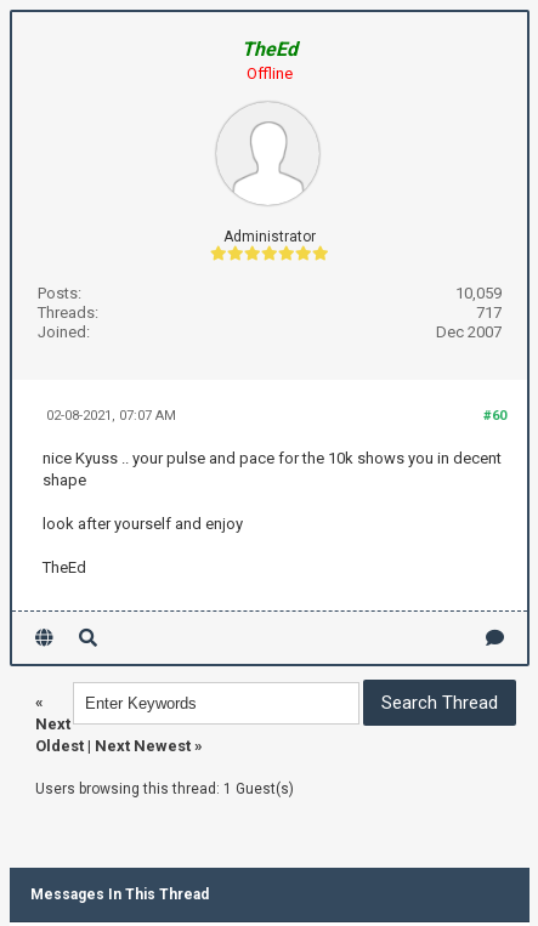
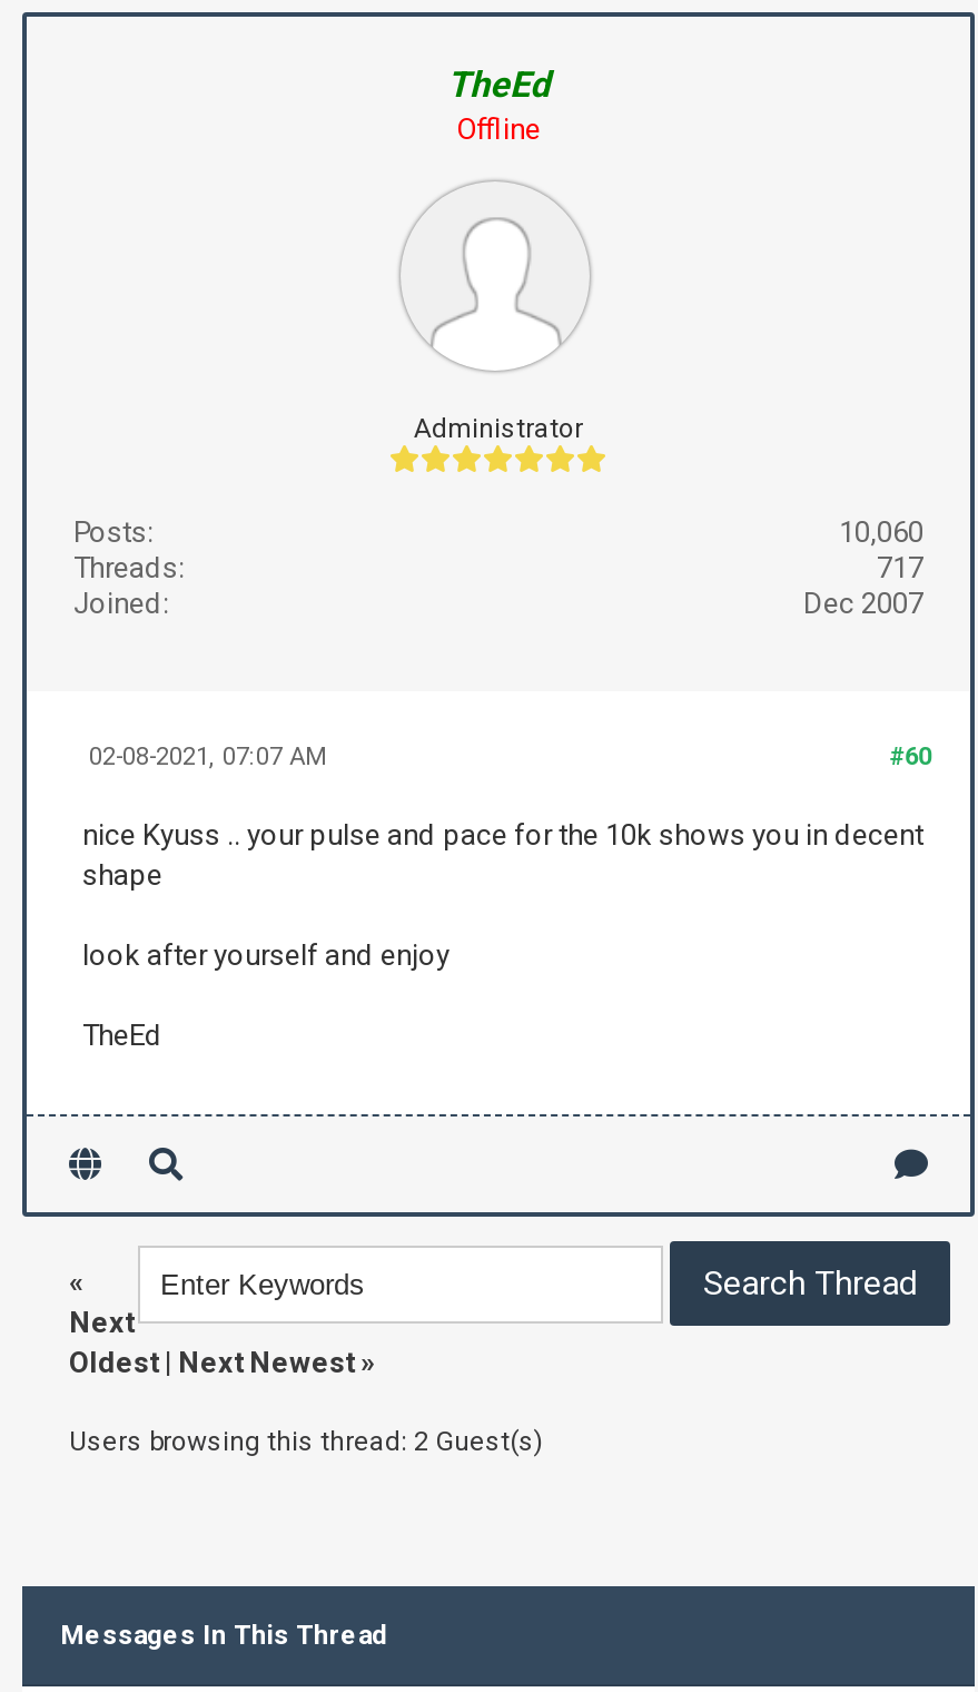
[455,284,502,302] 10,059 -> [839,515,923,549] 10,060
[35,780,294,797] Users browsing this thread: 1 Guest(s) -> [69,1426,543,1457] Users browsing this thread: 2 Guest(s)

